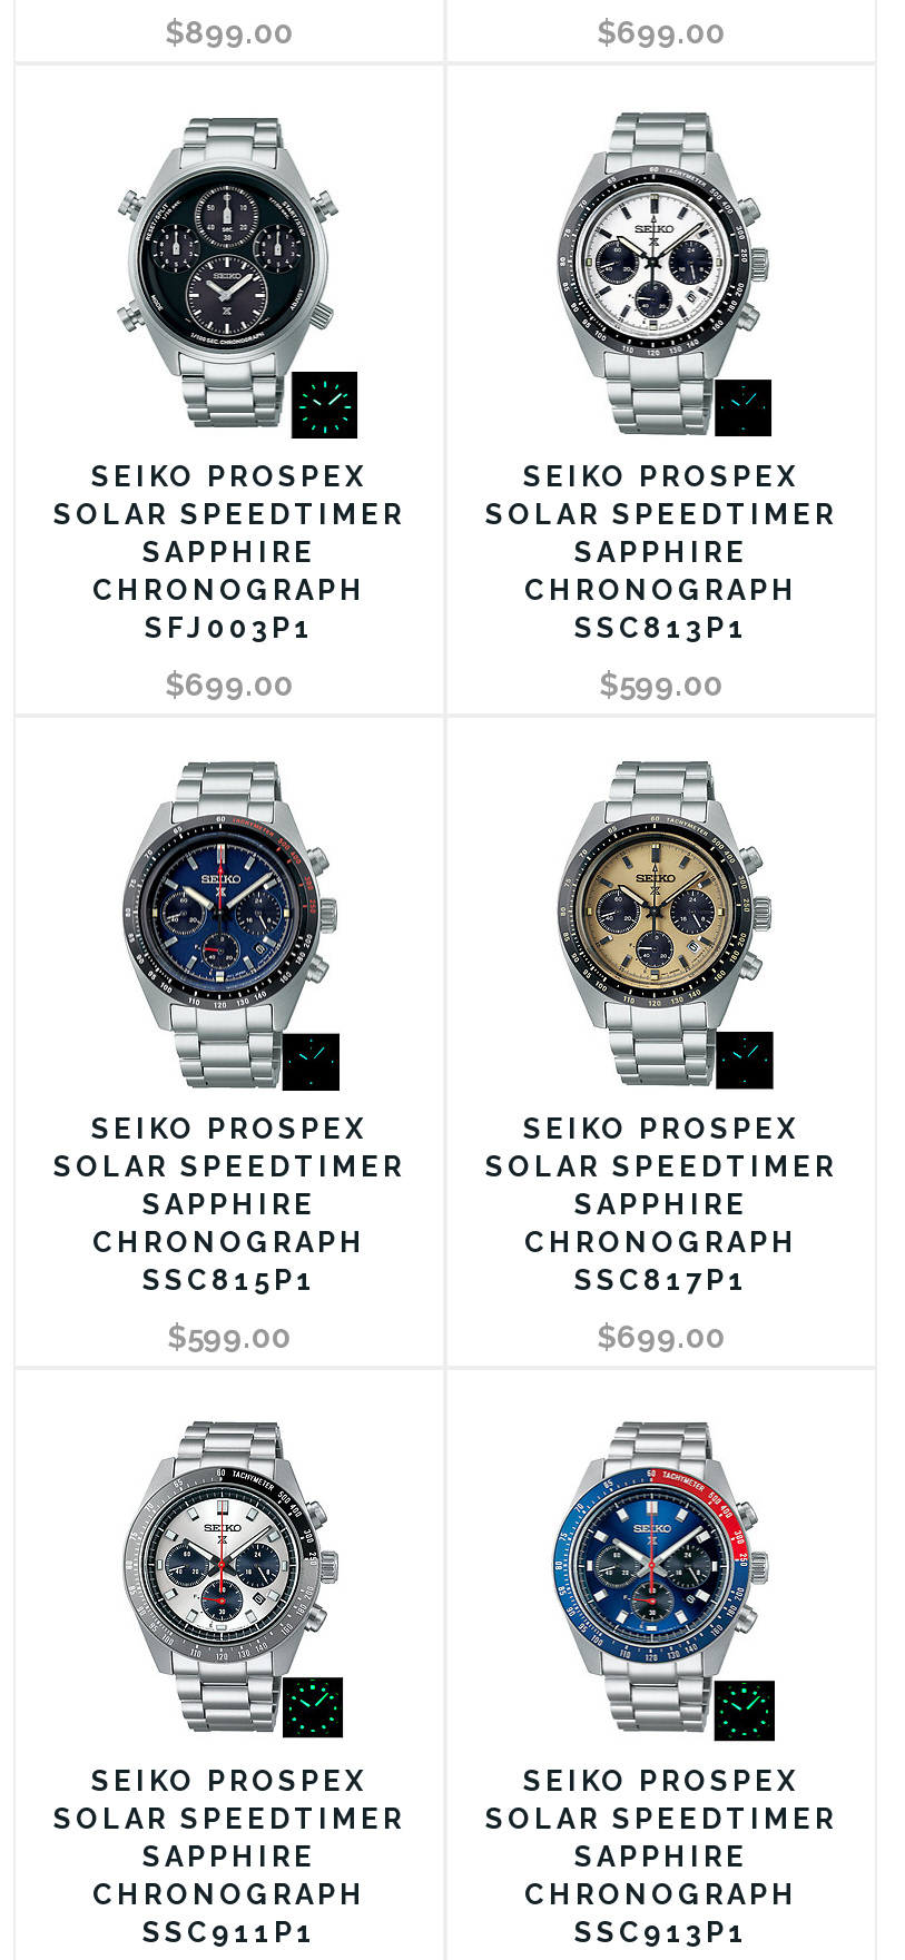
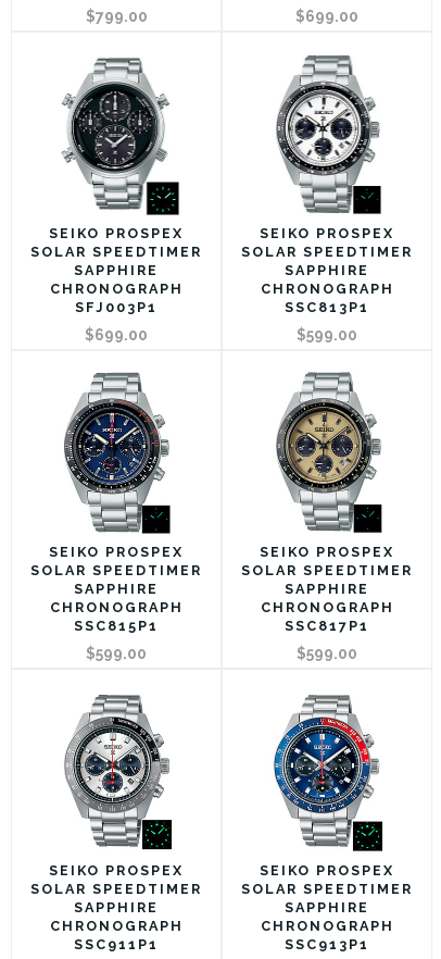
[165,14,294,49] $899.00 -> [85,7,147,25] $799.00
[597,1318,726,1354] $699.00 -> [297,644,357,662] $599.00

